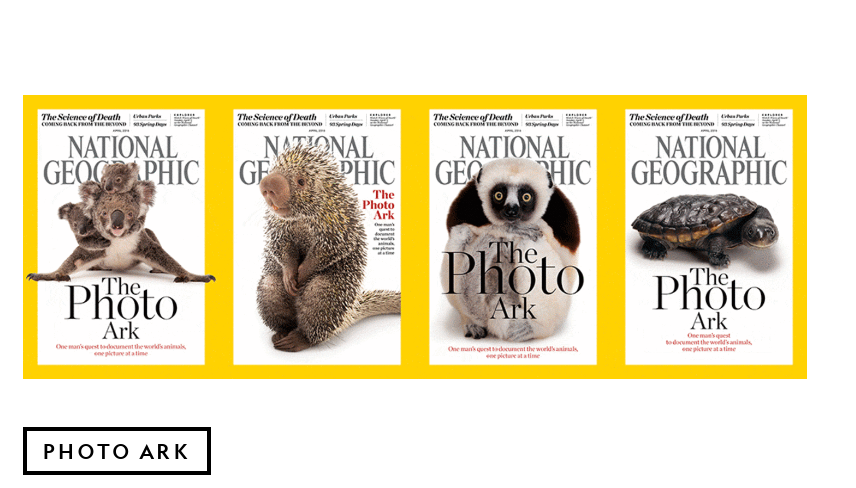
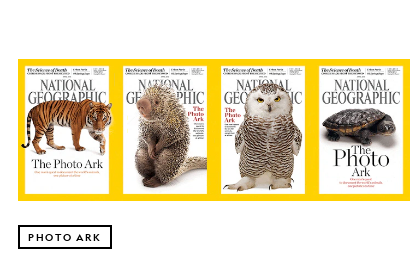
[437,143,593,361] [image] -> [223,83,303,192] [image]
[25,163,217,357] [image] -> [21,94,114,189] [image]

